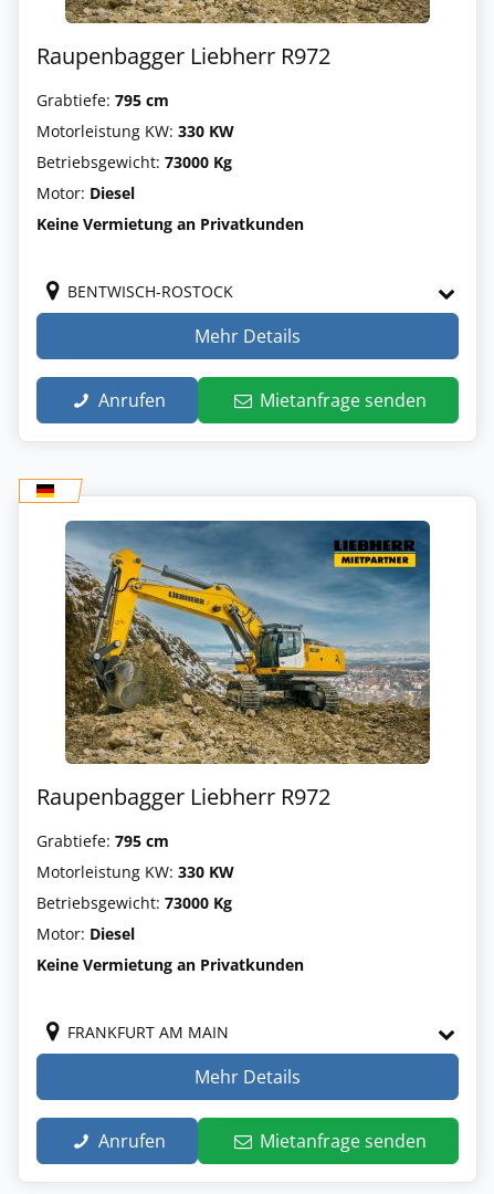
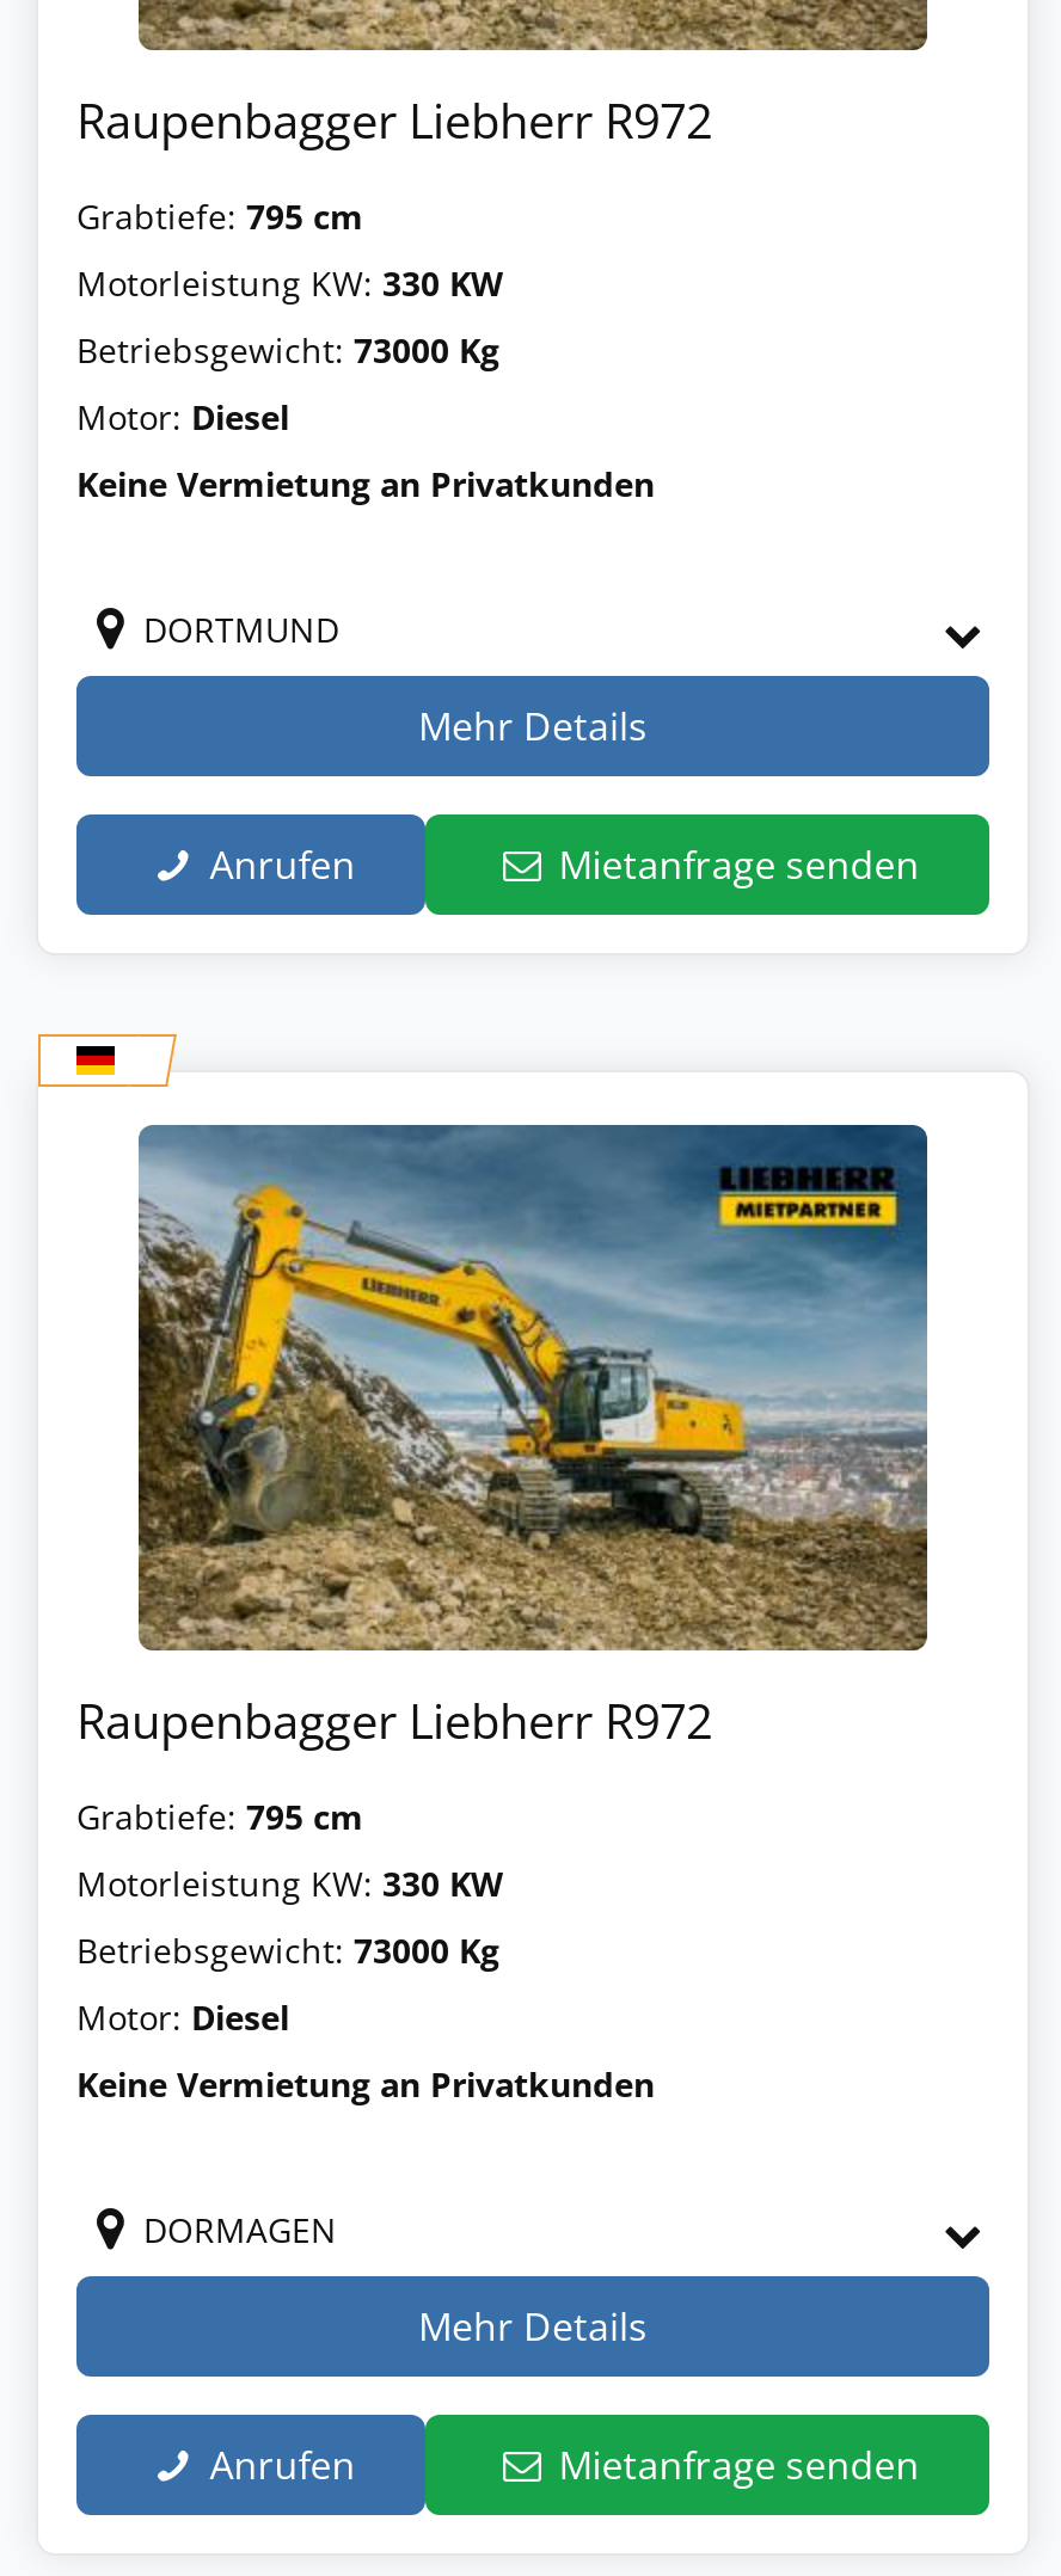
[67,281,233,302] BENTWISCH-ROSTOCK -> [143,606,339,652] DORTMUND
[67,1021,229,1042] FRANKFURT AM MAIN -> [143,2207,337,2252] DORMAGEN

